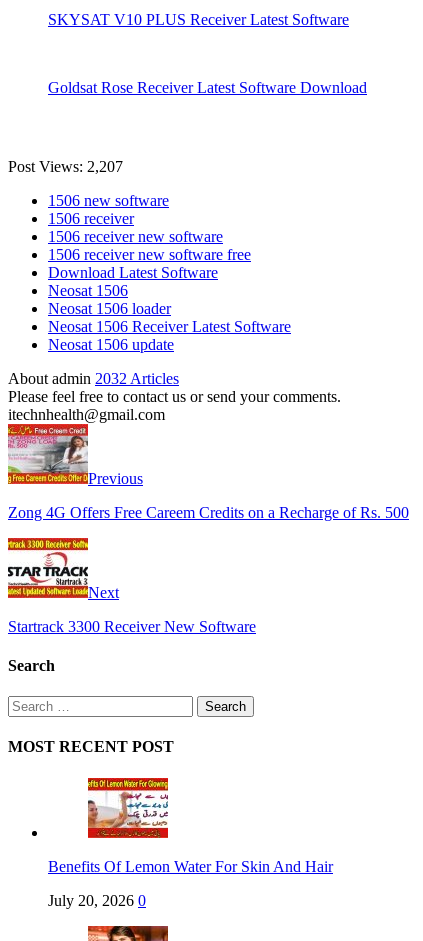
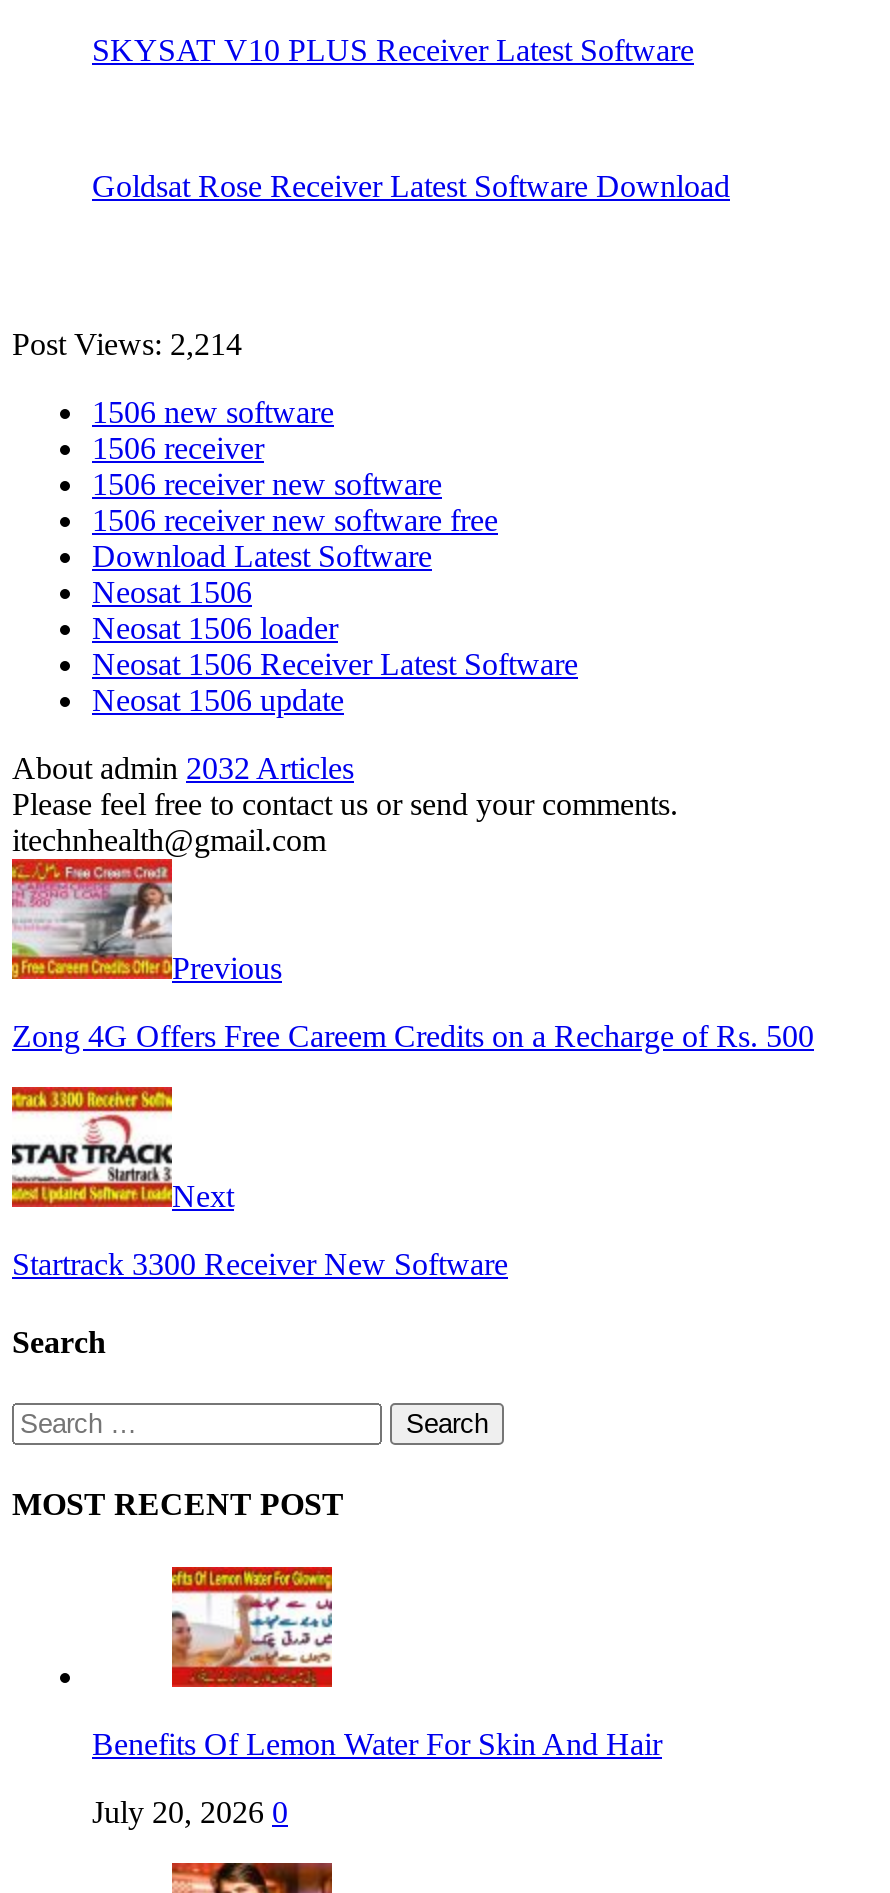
[8,158,123,175] Post Views: 2,207 -> [12,326,242,360] Post Views: 2,214

